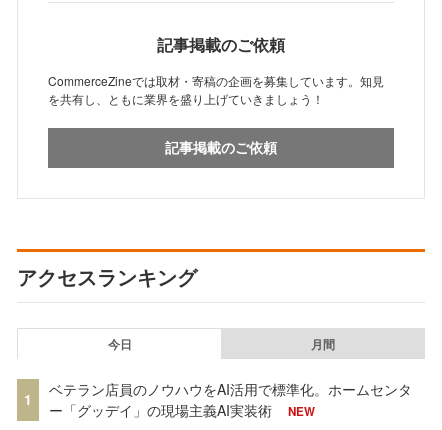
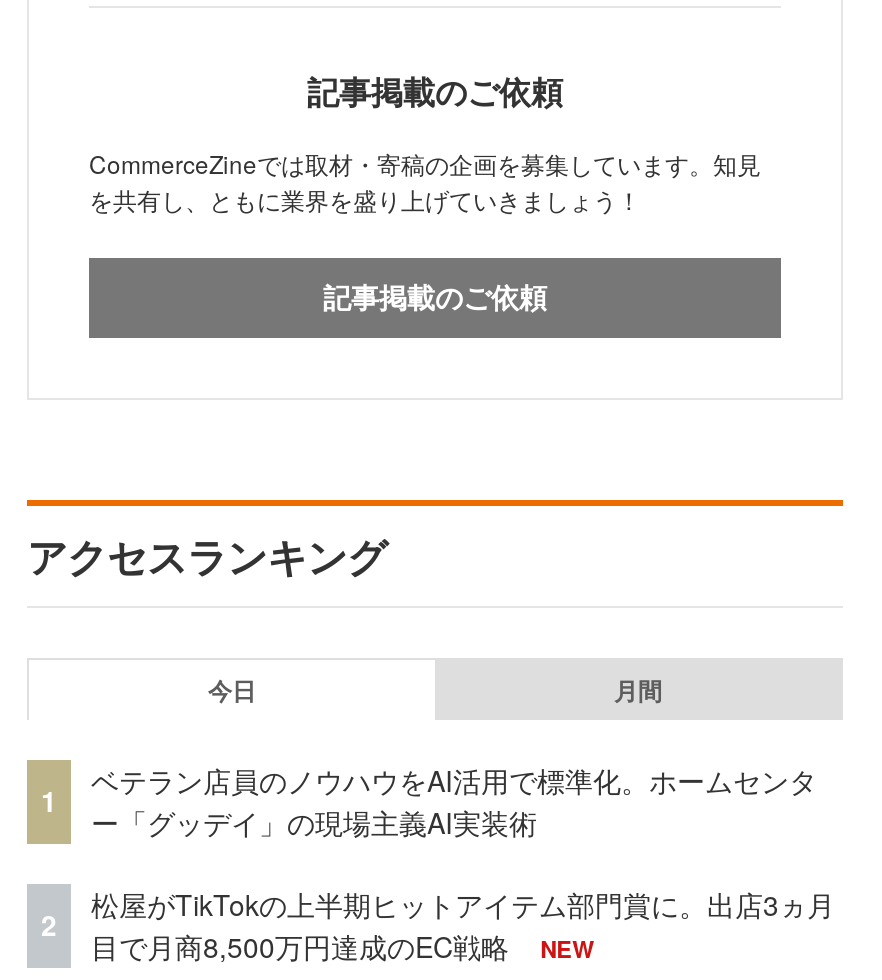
none -> [41,905,57,945] 2
none -> [91,884,835,966] 松屋がTikTokの上半期ヒットアイテム部門賞に。出店3ヵ月 | 目で月商8,500万円達成のEC戦略

